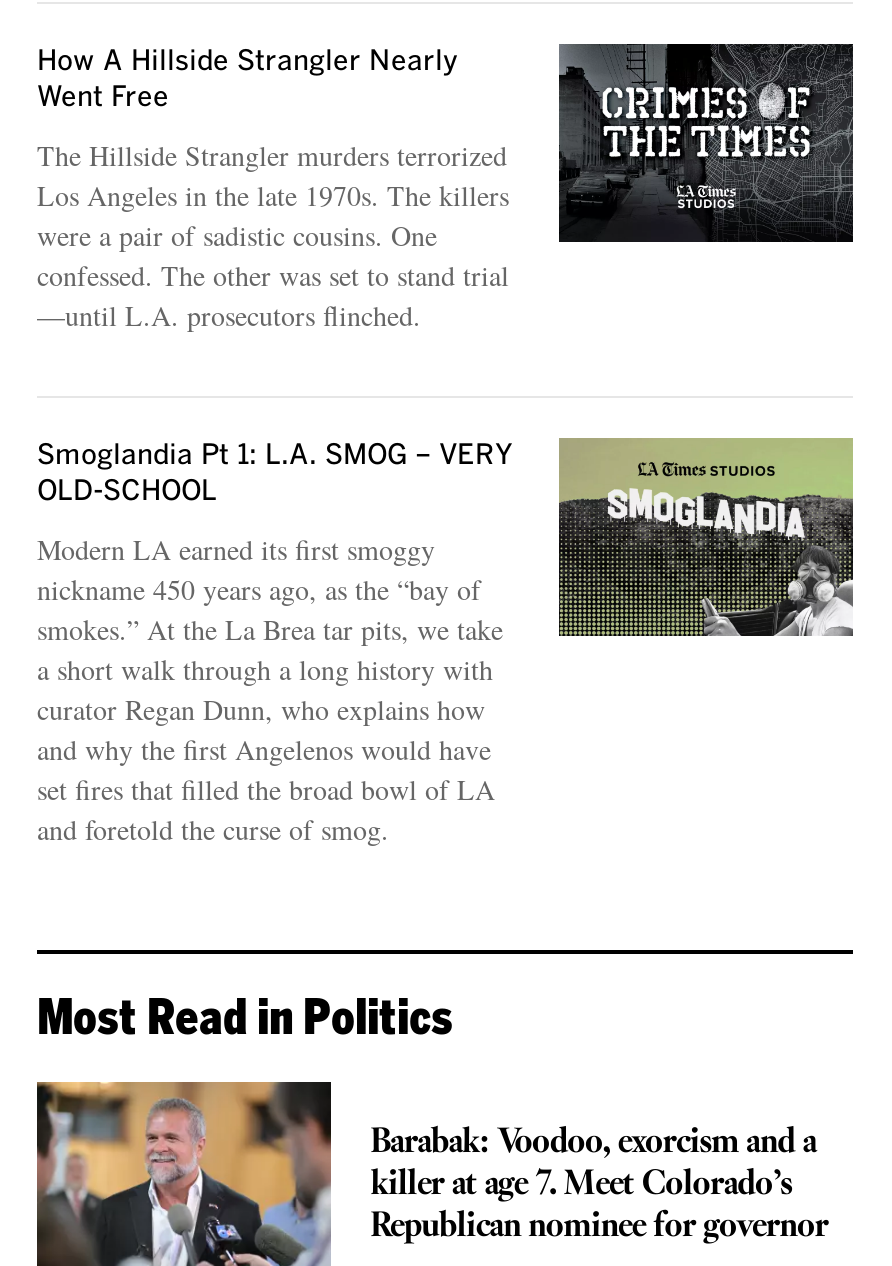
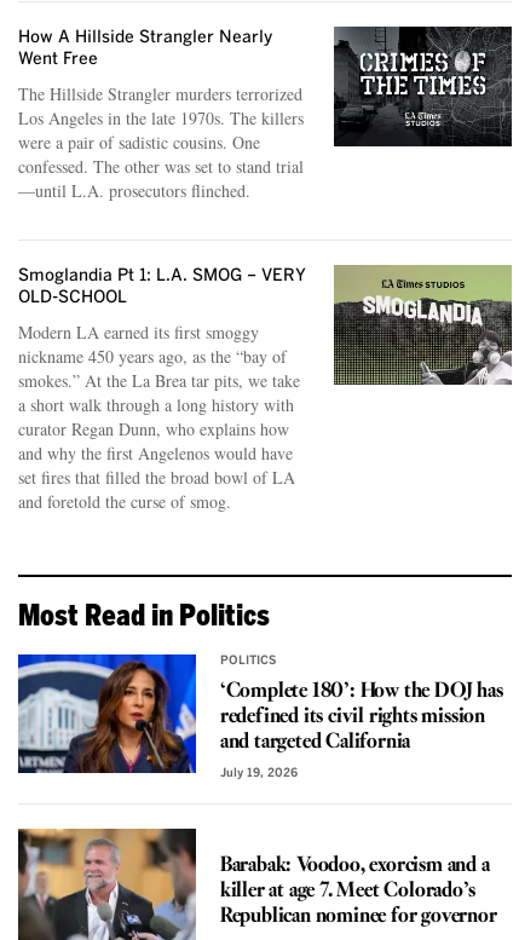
none -> [17,653,503,780] [image] | POLITICS | ‘Complete 180’: How the DOJ has | redefined its civil rights mission | and targeted California | July 19, 2026

